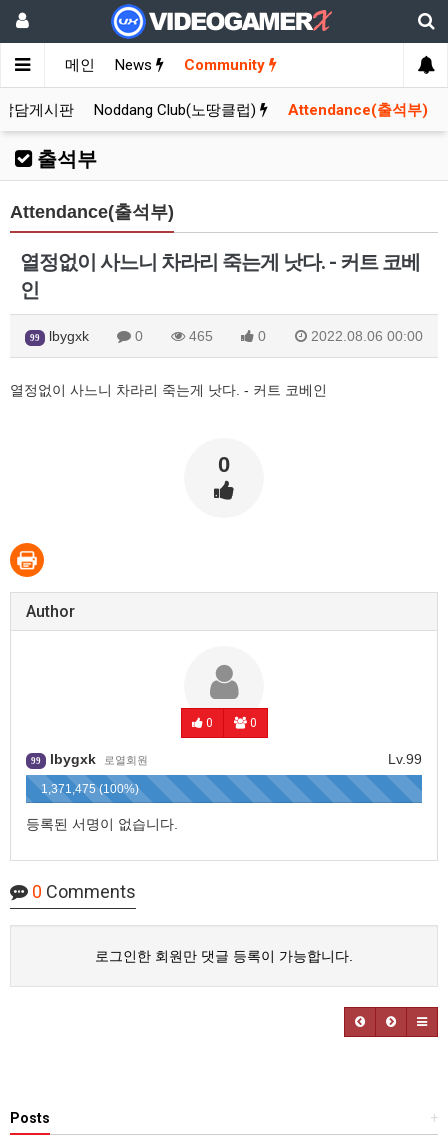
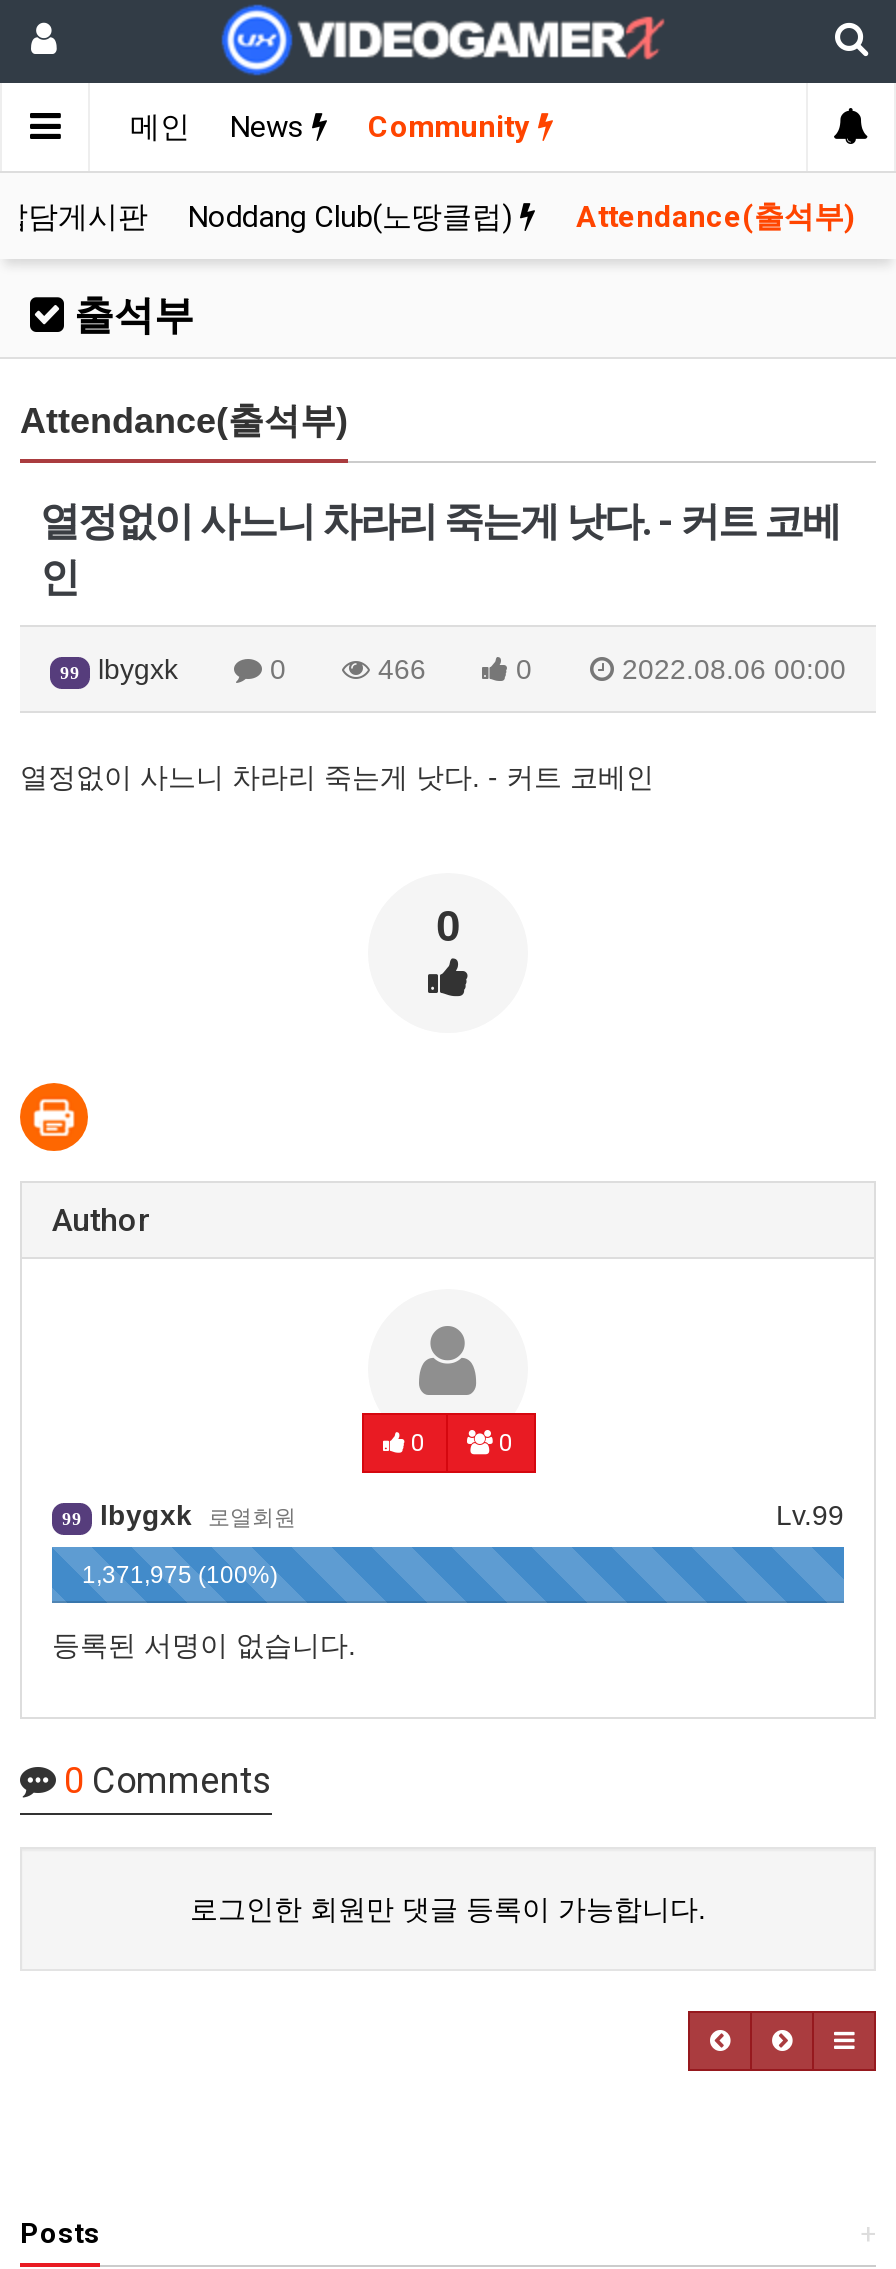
[185,328,217,344] 465 -> [370,653,434,685] 466
[41,782,139,796] 1,371,475 (100%) -> [82,1561,278,1589] 1,371,975 (100%)

